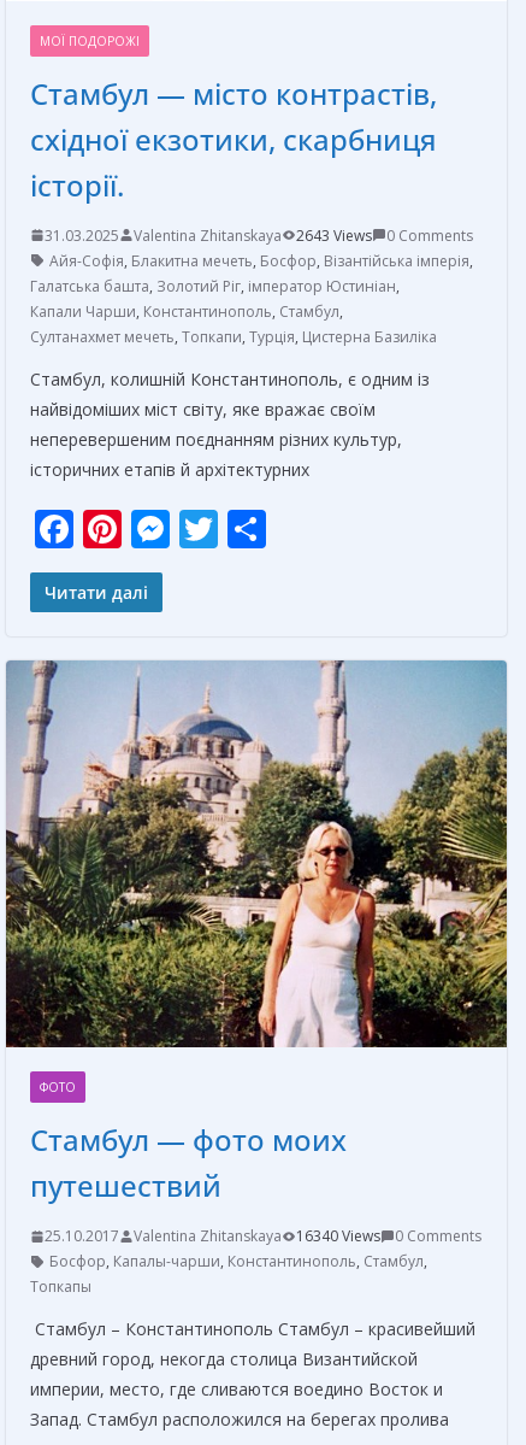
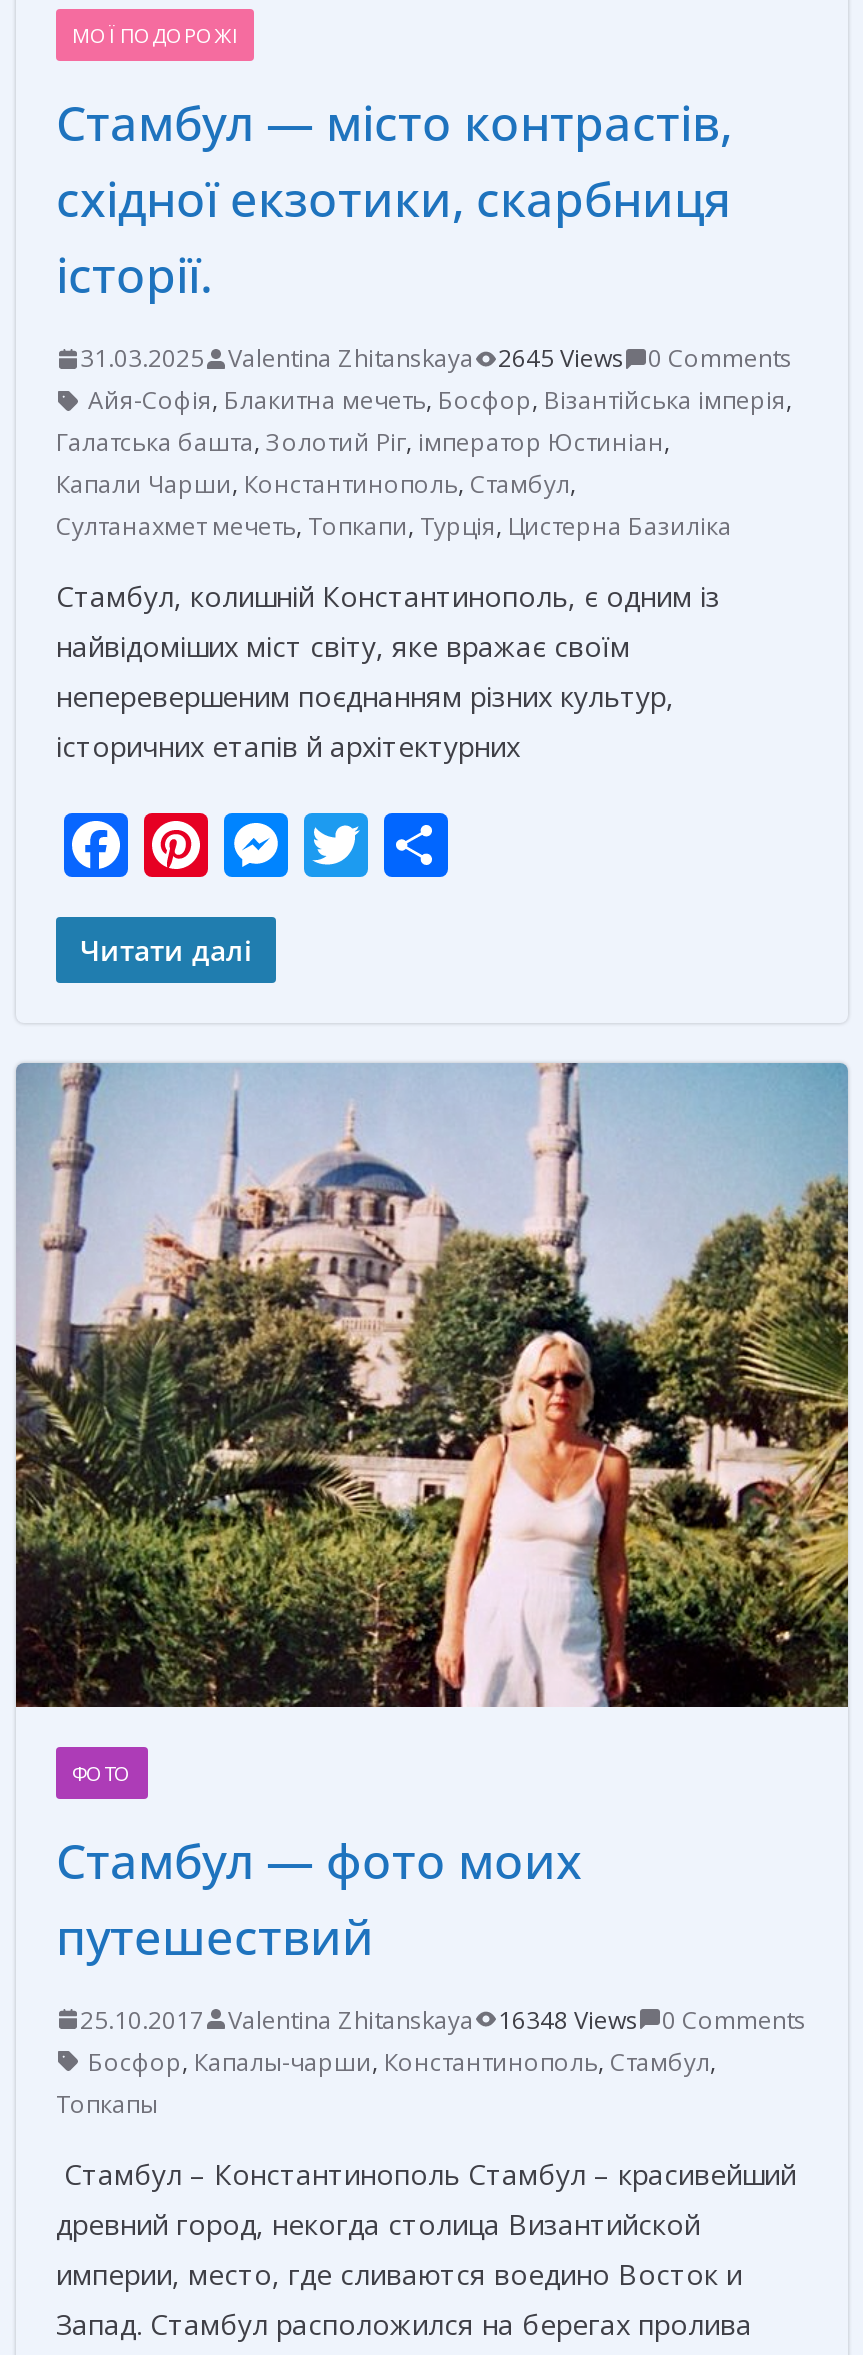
[45,225,473,245] 31.03.2025 Valentina Zhitanskaya 2643 Views 0 Comments -> [80,342,792,376] 31.03.2025 Valentina Zhitanskaya 2645 Views 0 Comments
[45,1226,481,1246] 25.10.2017 Valentina Zhitanskaya 16340 Views 0 Comments -> [80,2003,806,2037] 25.10.2017 Valentina Zhitanskaya 16348 Views 0 Comments

